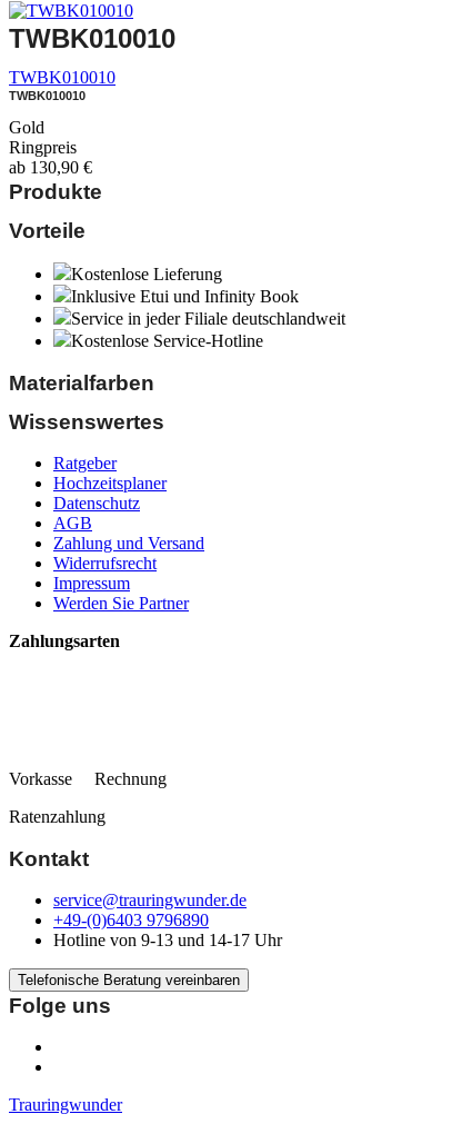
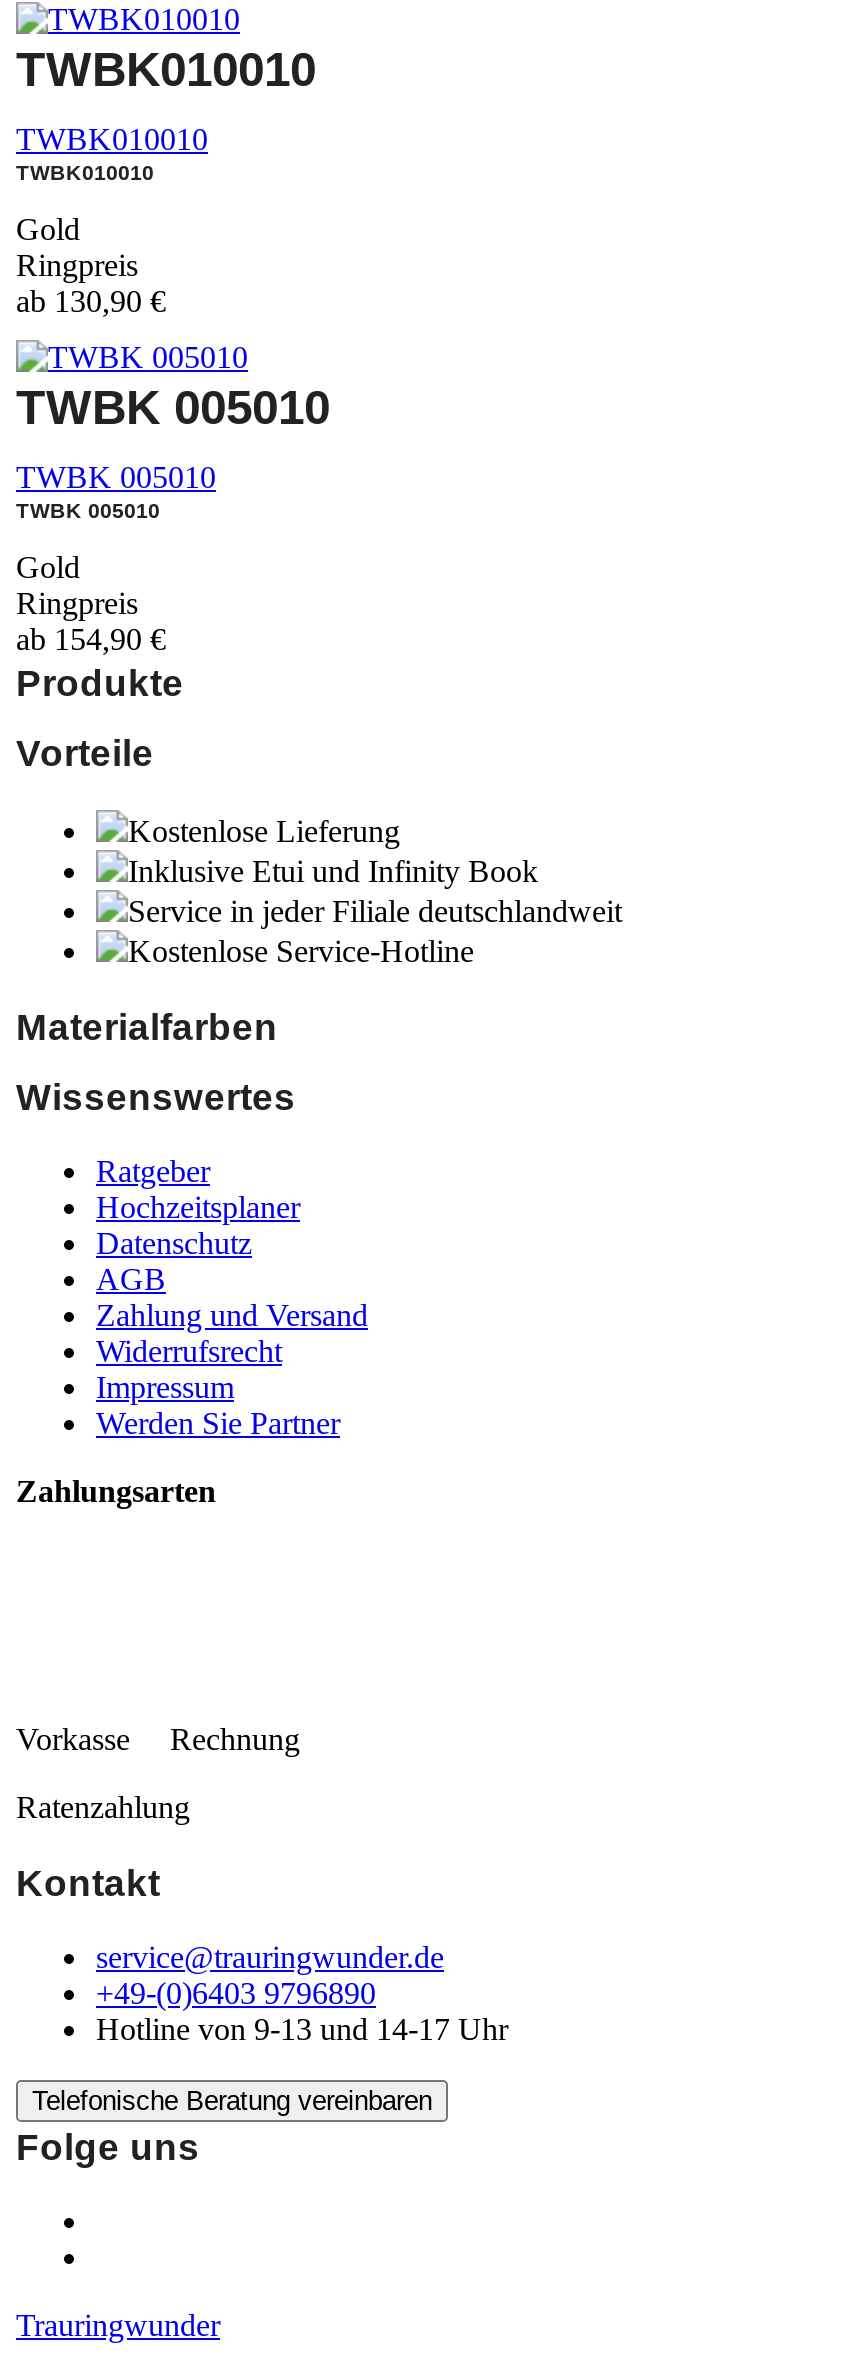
none -> [16,381,330,657] TWBK 005010 | TWBK 005010 | TWBK 005010 | Gold | Ringpreis | ab 154,90 €

